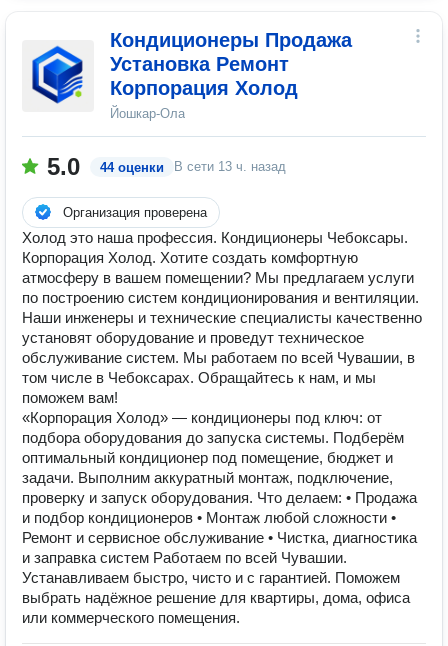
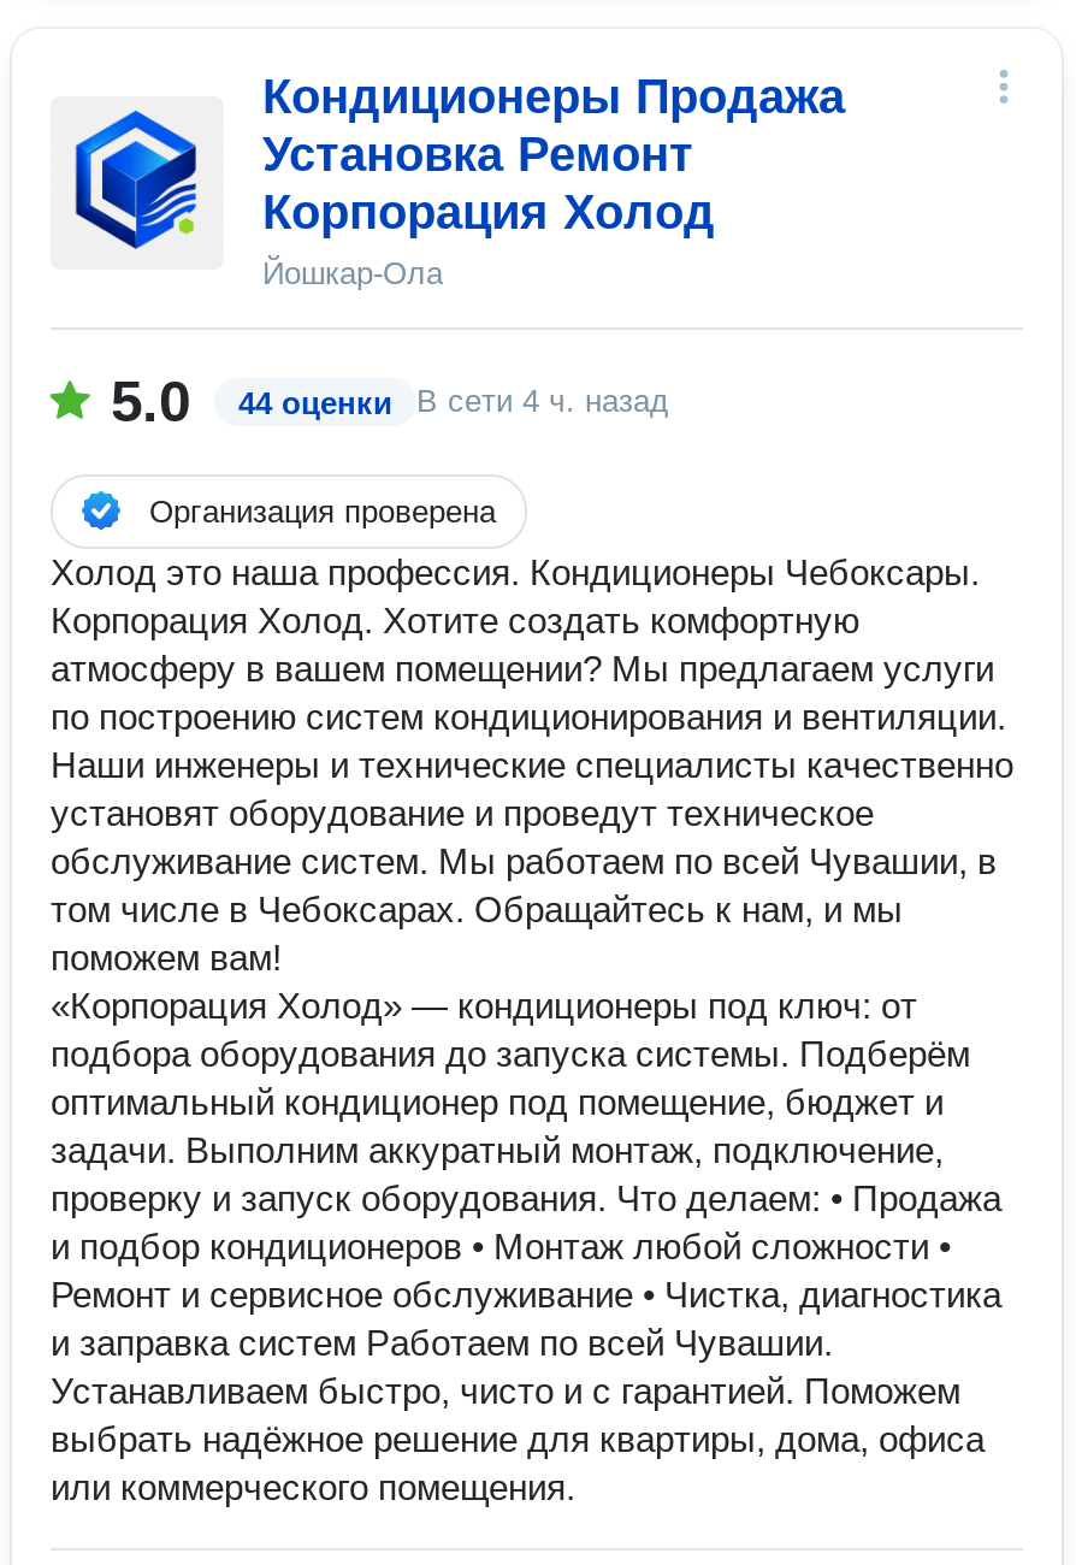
[47,153,286,180] 5.0 44 оценки В сети 13 ч. назад -> [111,368,669,433] 5.0 44 оценки В сети 4 ч. назад

